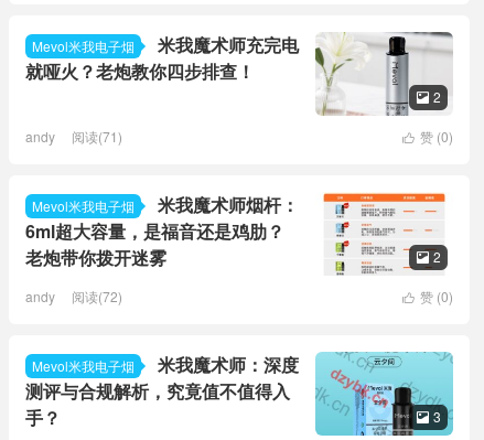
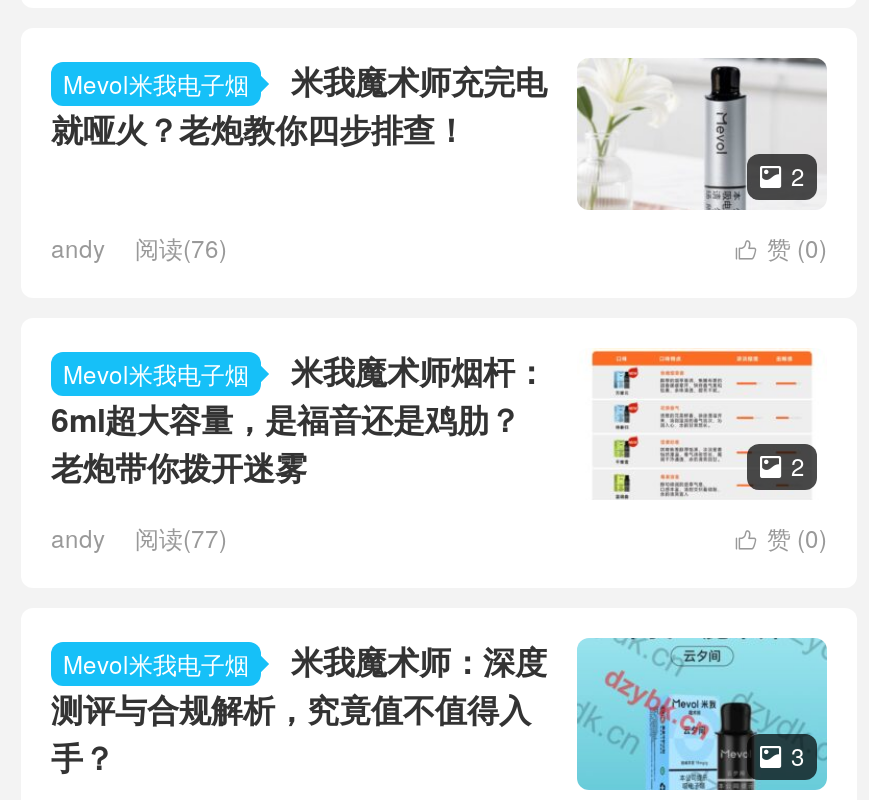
[25,127,122,146] andy 阅读(71) -> [51,230,227,264] andy 阅读(76)
[25,287,122,305] andy 阅读(72) -> [51,520,227,554] andy 阅读(77)

